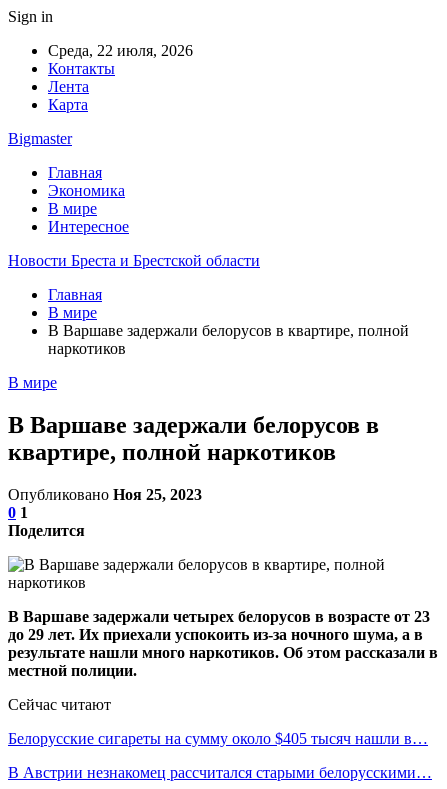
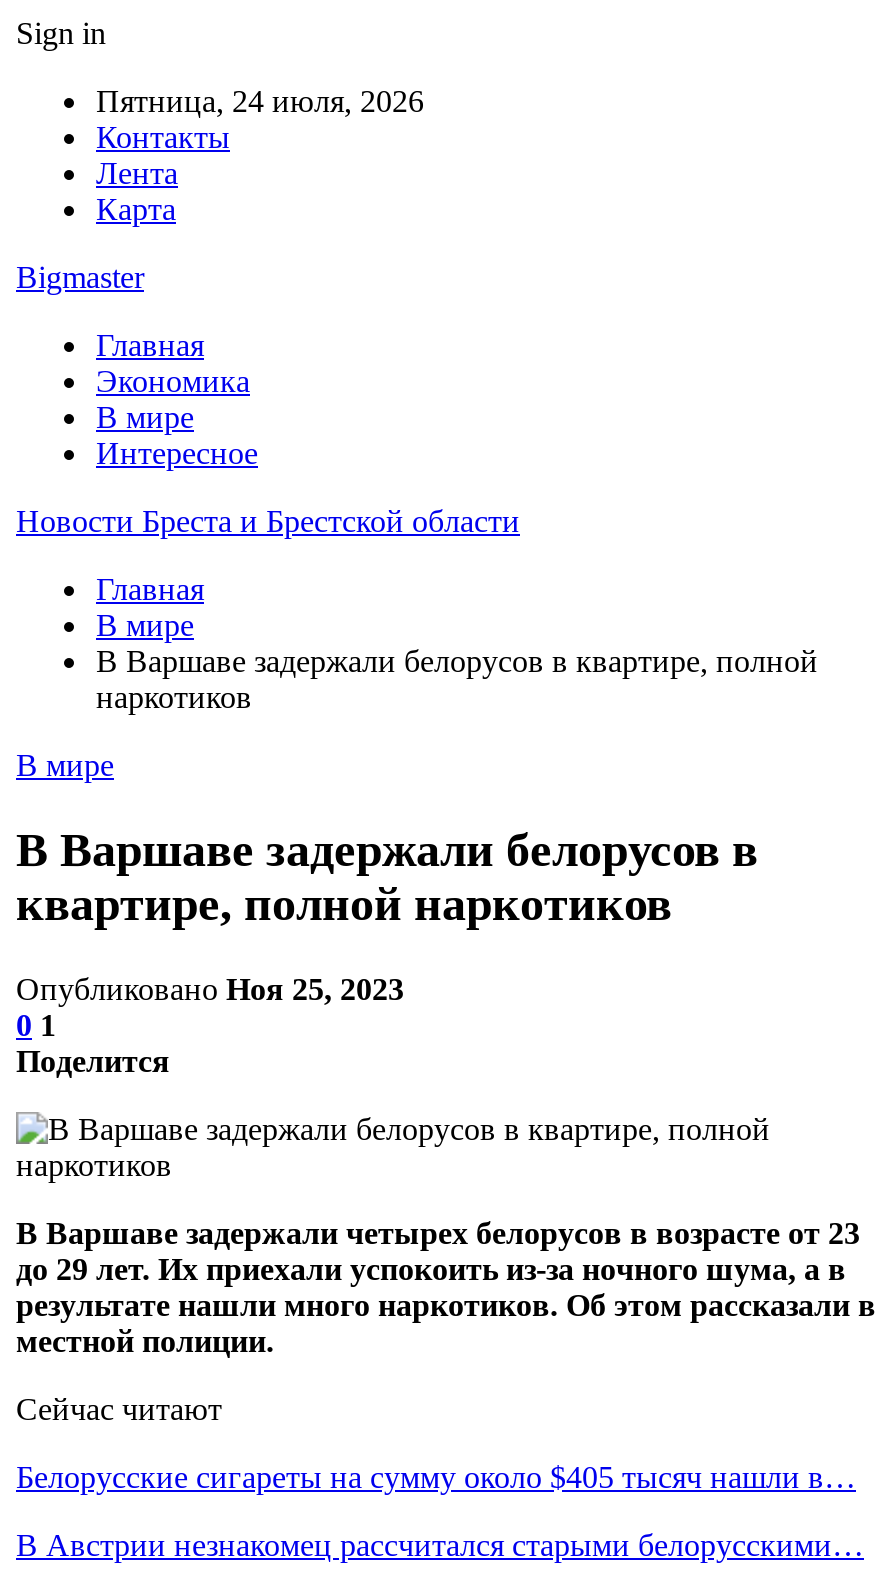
[48,42,193,59] Среда, 22 июля, 2026 -> [96,84,424,118] Пятница, 24 июля, 2026

